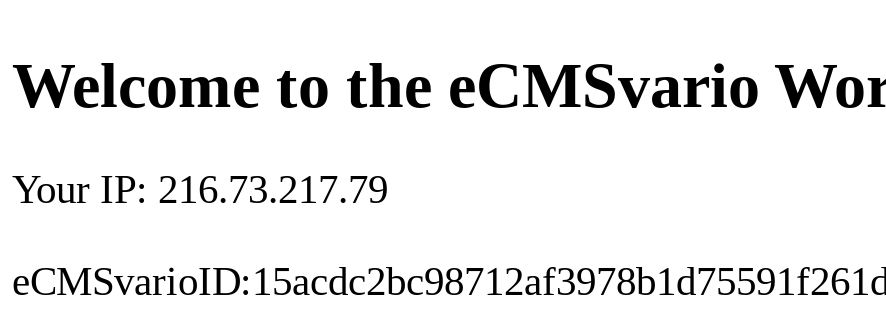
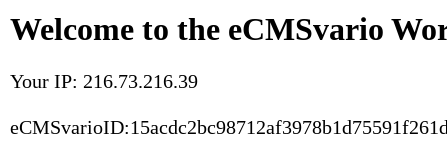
[12,167,388,211] Your IP: 216.73.217.79 -> [10,70,198,92] Your IP: 216.73.216.39

